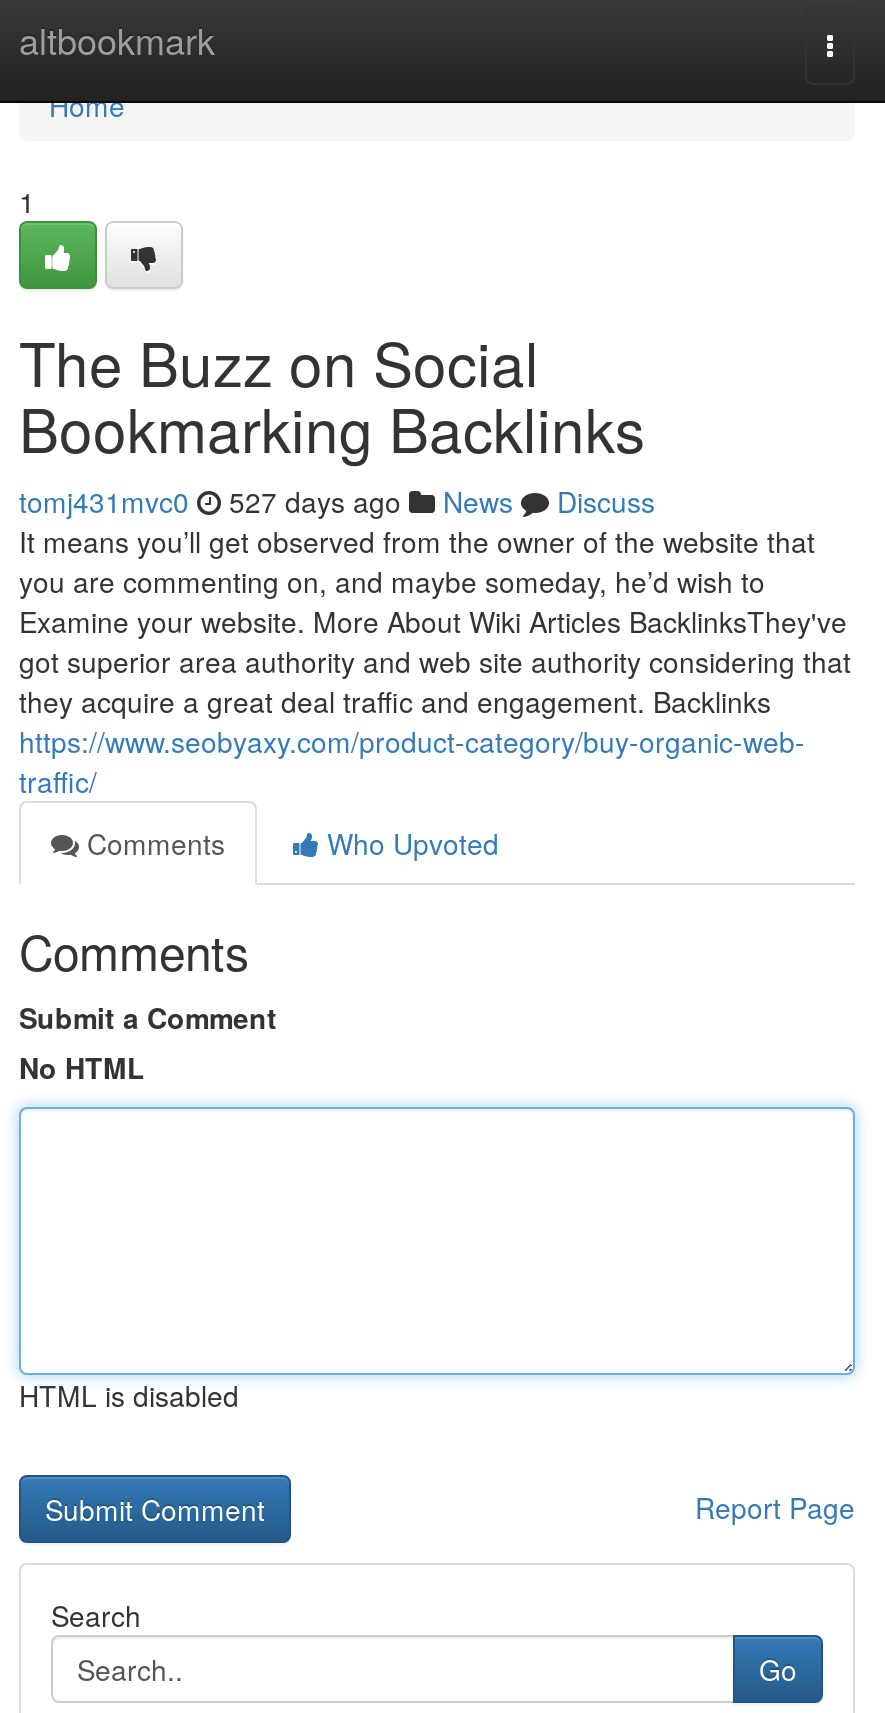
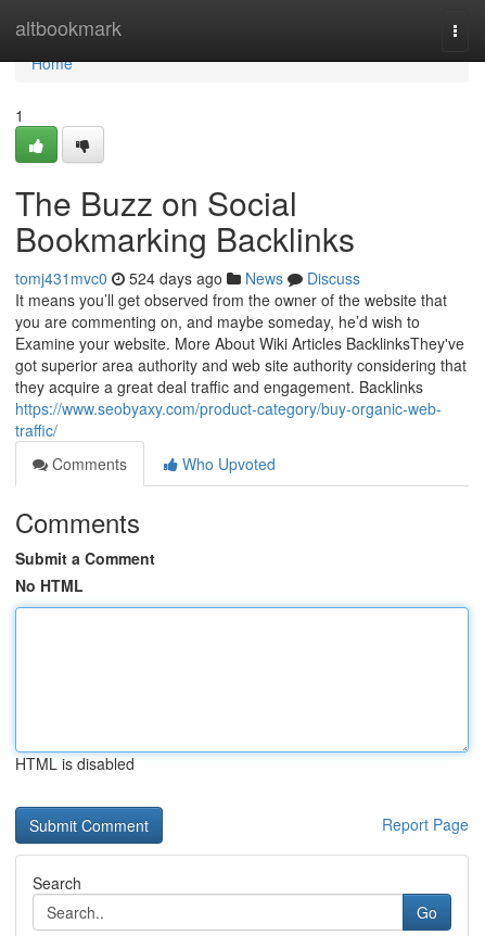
[19,481,655,521] tomj431mvc0 527 days ago News Discuss -> [15,267,360,289] tomj431mvc0 524 days ago News Discuss

